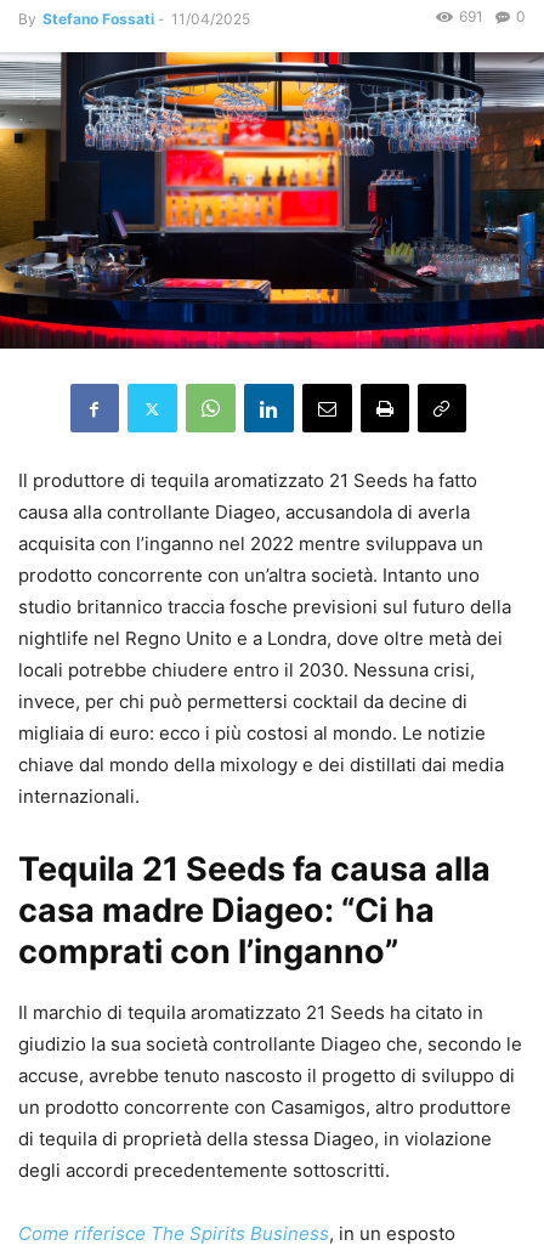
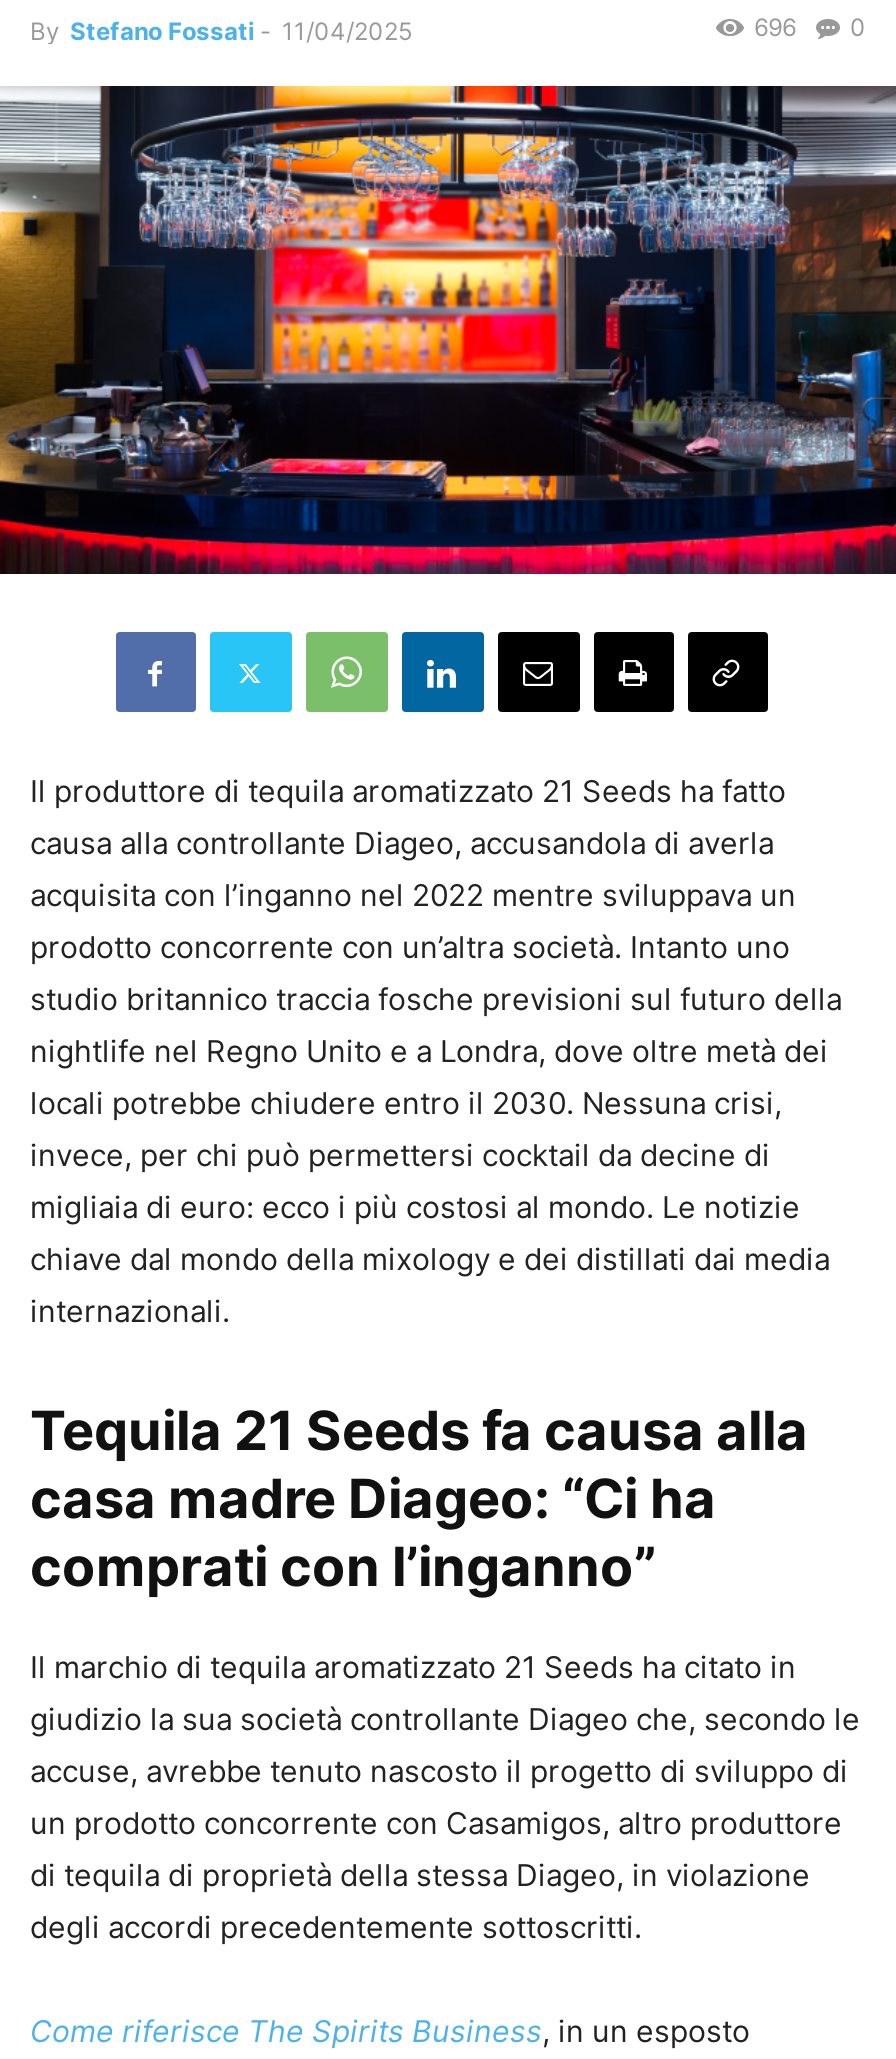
[459,7,526,26] 691 0 -> [754,12,866,42] 696 0

